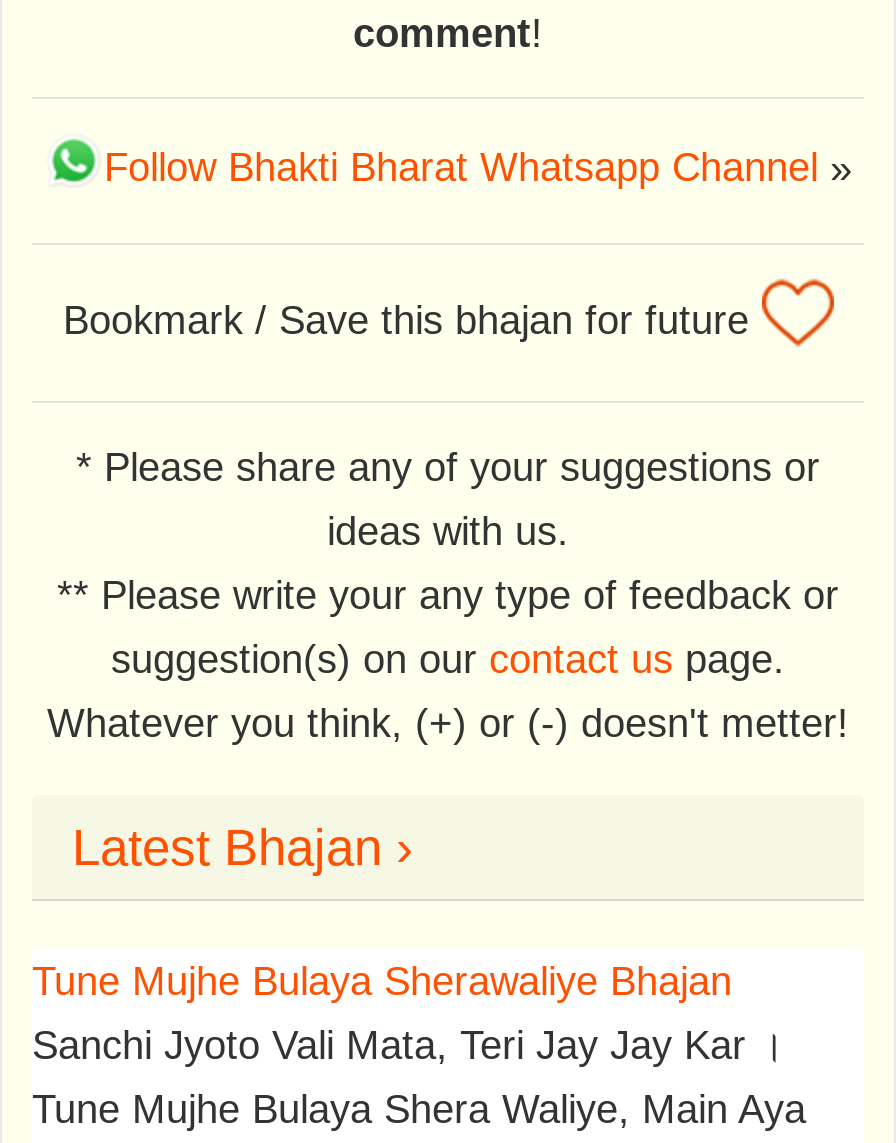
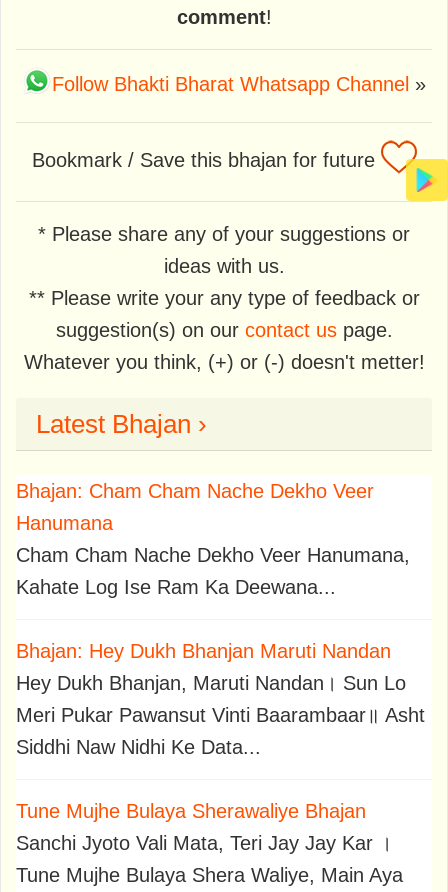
none -> [404,158,445,202] [image]
none -> [16,480,425,758] Bhajan: Cham Cham Nache Dekho Veer | Hanumana | Cham Cham Nache Dekho Veer Hanumana, | Kahate Log Ise Ram Ka Deewana... | Bhajan: Hey Dukh Bhanjan Maruti Nandan | Hey Dukh Bhanjan, Maruti Nandan। Sun Lo | Meri Pukar Pawansut Vinti Baarambaar॥ Asht | Siddhi Naw Nidhi Ke Data...

